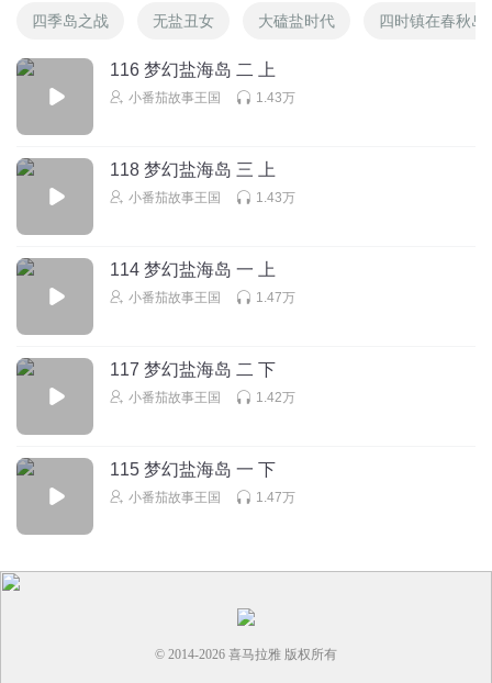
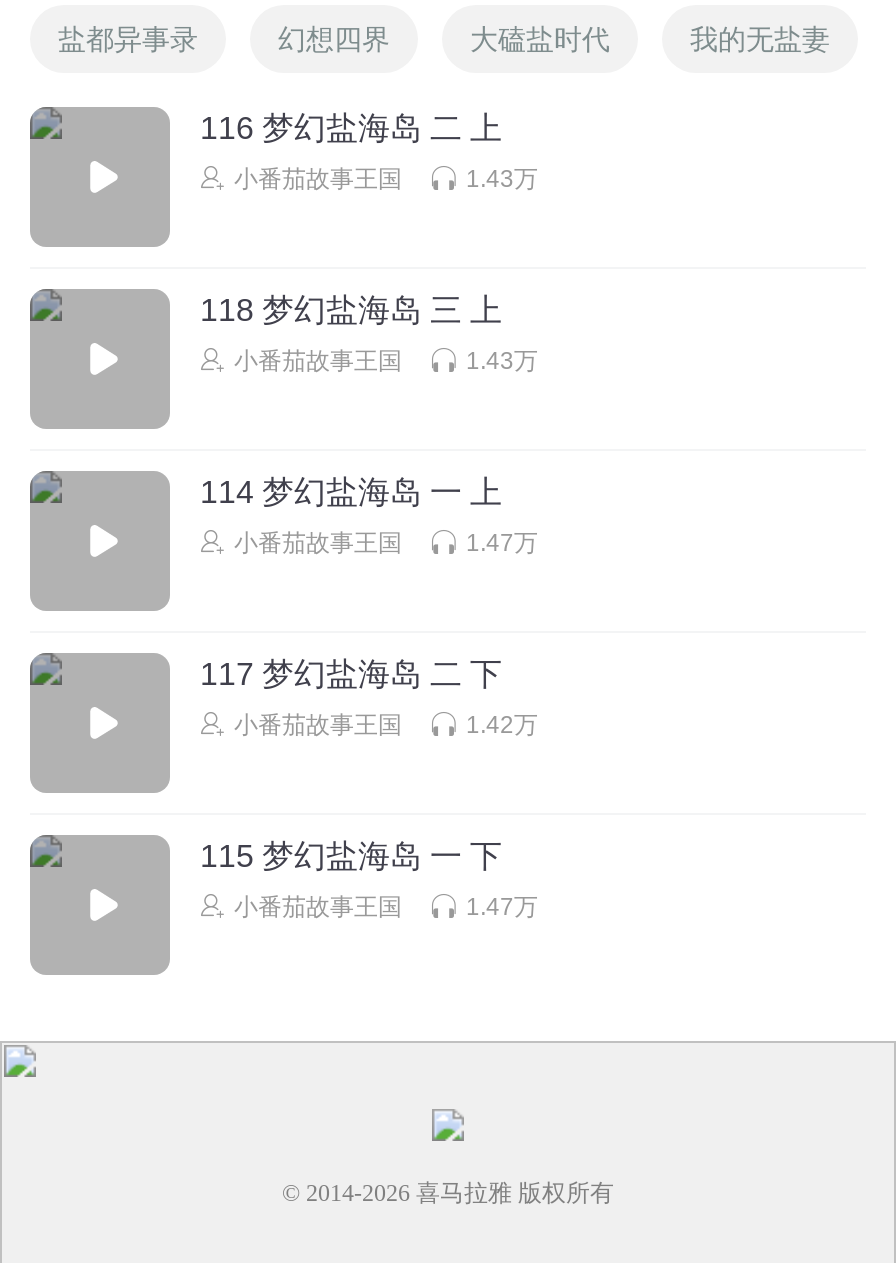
[32,12,214,29] 四季岛之战 | 无盐丑女 -> [58,22,390,54] 盐都异事录 | 幻想四界
[379,12,487,29] 四时镇在春秋岛 -> [690,22,830,54] 我的无盐妻

